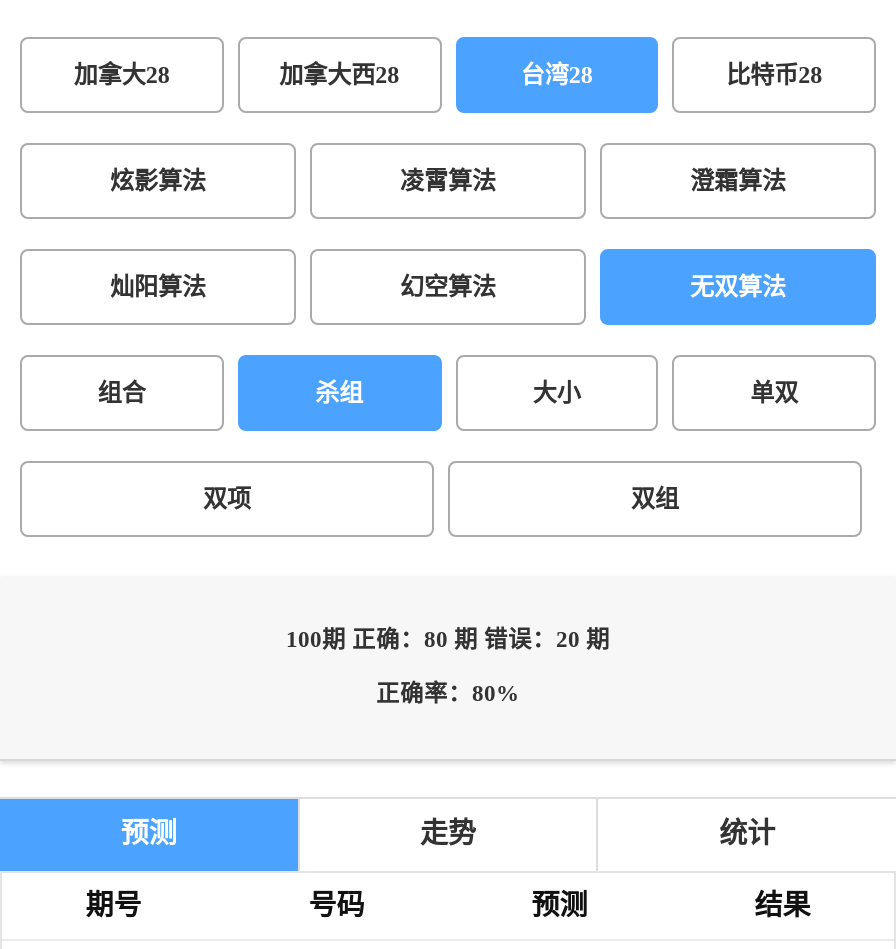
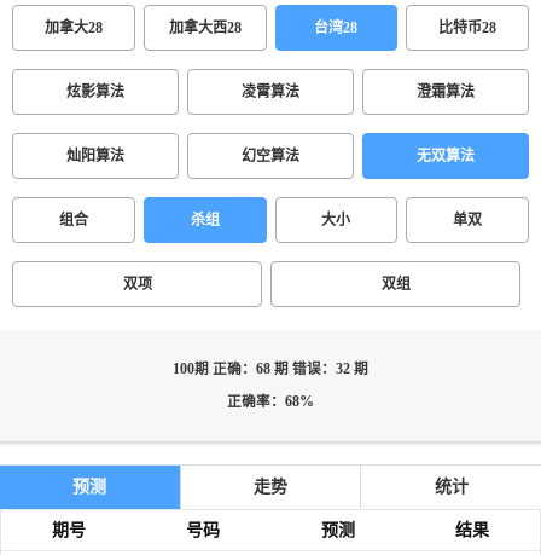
[286,627,610,653] 100期 正确：80 期 错误：20 期 -> [173,362,368,377] 100期 正确：68 期 错误：32 期
[376,681,520,707] 正确率：80% -> [227,394,314,410] 正确率：68%

